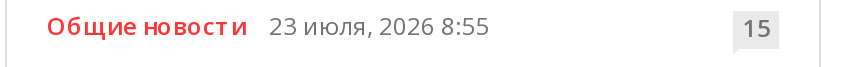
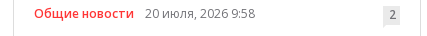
[269,9,771,45] 23 июля, 2026 8:55 | 15 -> [145,5,395,23] 20 июля, 2026 9:58 | 2

